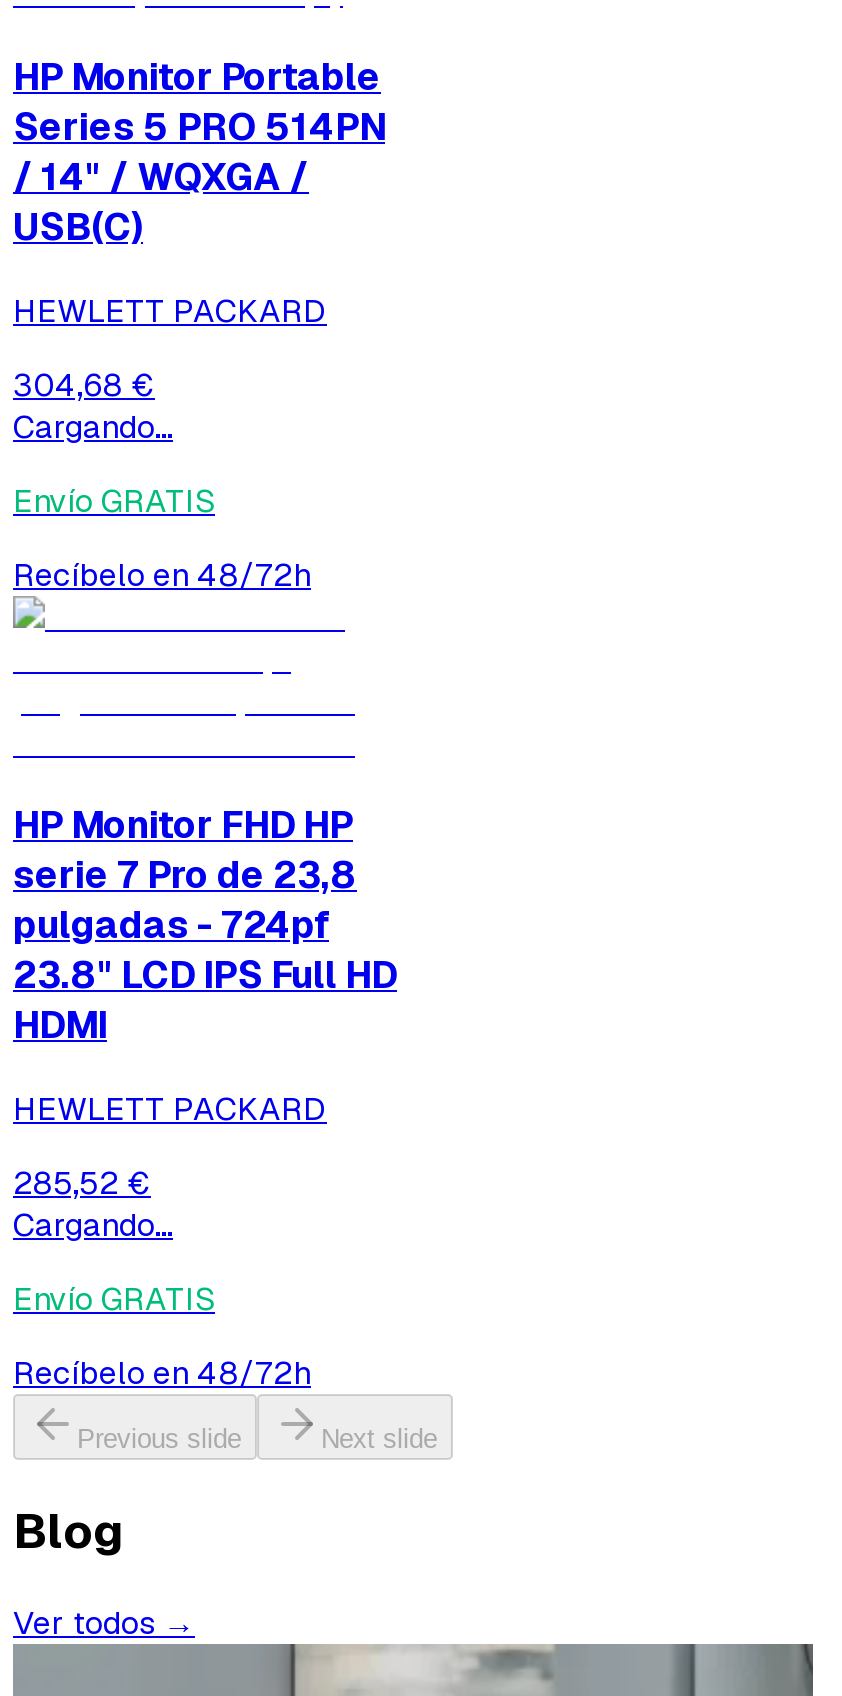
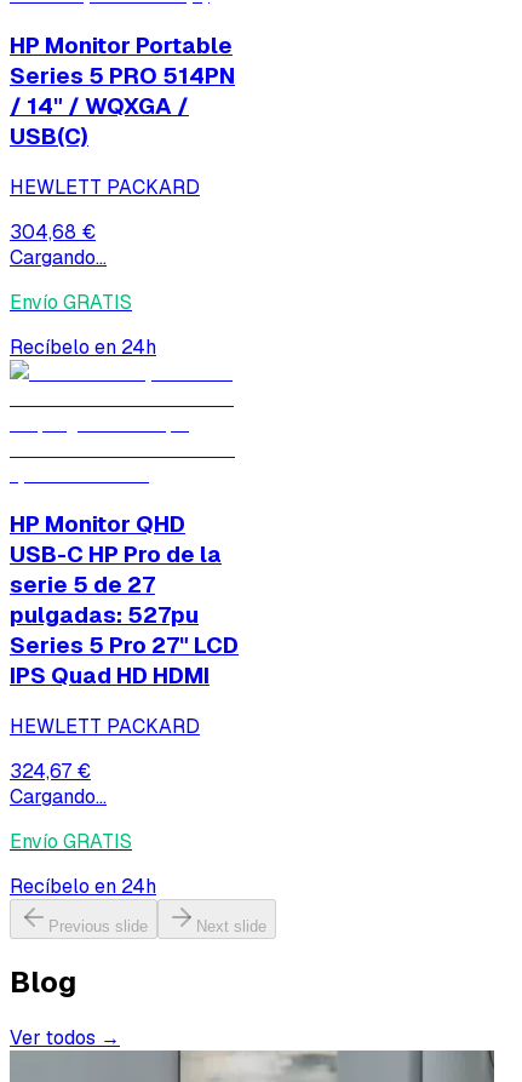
[13,554,311,596] Recíbelo en 48/72h -> [10,334,156,360] Recíbelo en 24h
[13,801,397,1051] HP Monitor FHD HP | serie 7 Pro de 23,8 | pulgadas - 724pf | 23.8" LCD IPS Full HD | HDMI -> [10,509,239,691] HP Monitor QHD | USB-C HP Pro de la | serie 5 de 27 | pulgadas: 527pu | Series 5 Pro 27" LCD | IPS Quad HD HDMI
[13,1162,151,1204] 285,52 € -> [10,759,91,784] 324,67 €
[13,1352,311,1394] Recíbelo en 48/72h -> [10,874,156,899] Recíbelo en 24h

